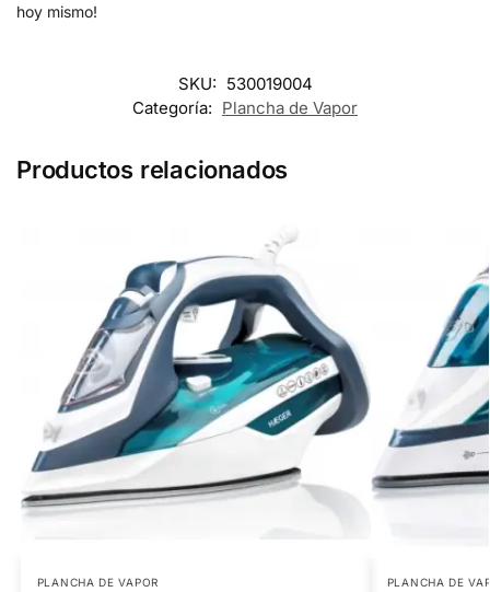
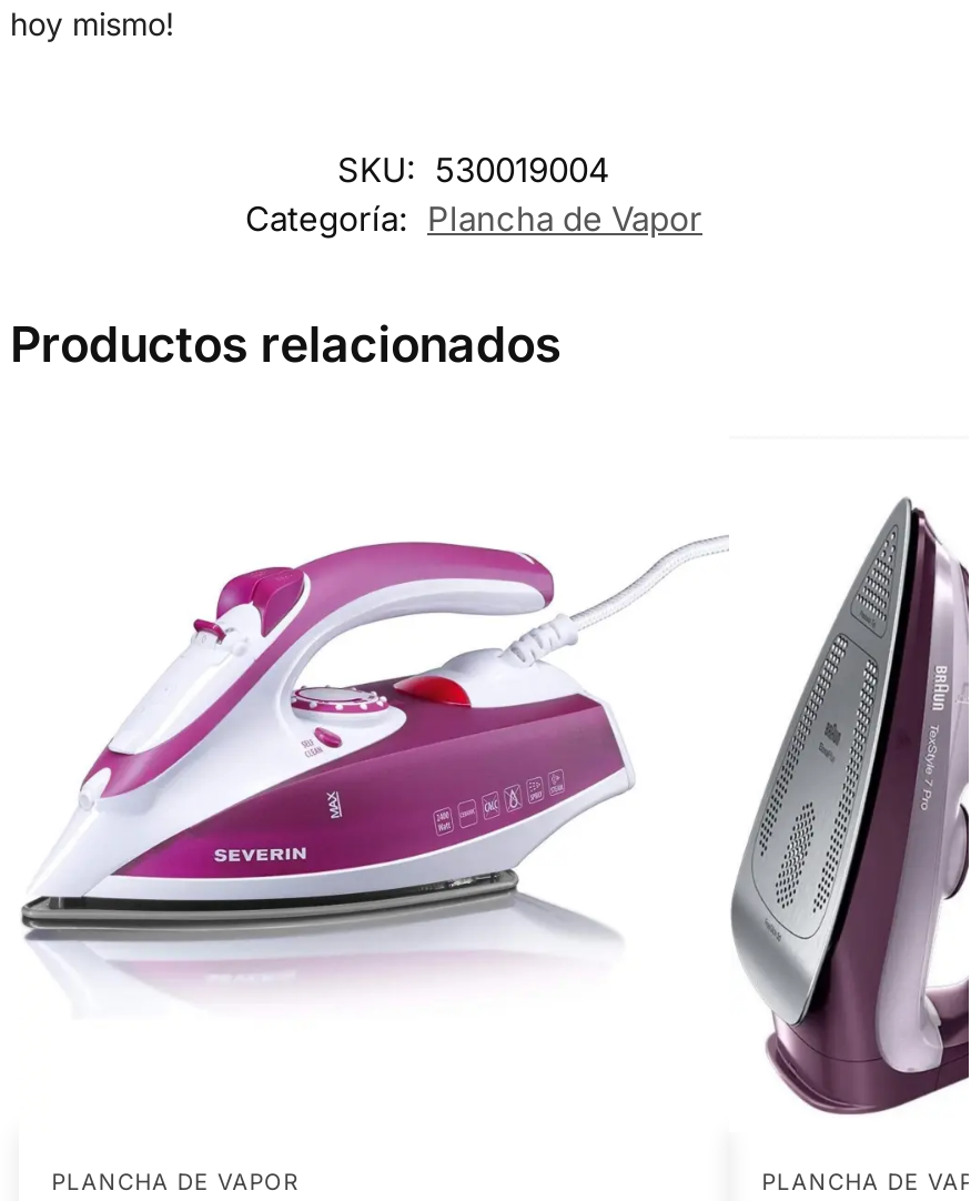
[21,239,487,549] [image] -> [19,486,964,1117] [image]

